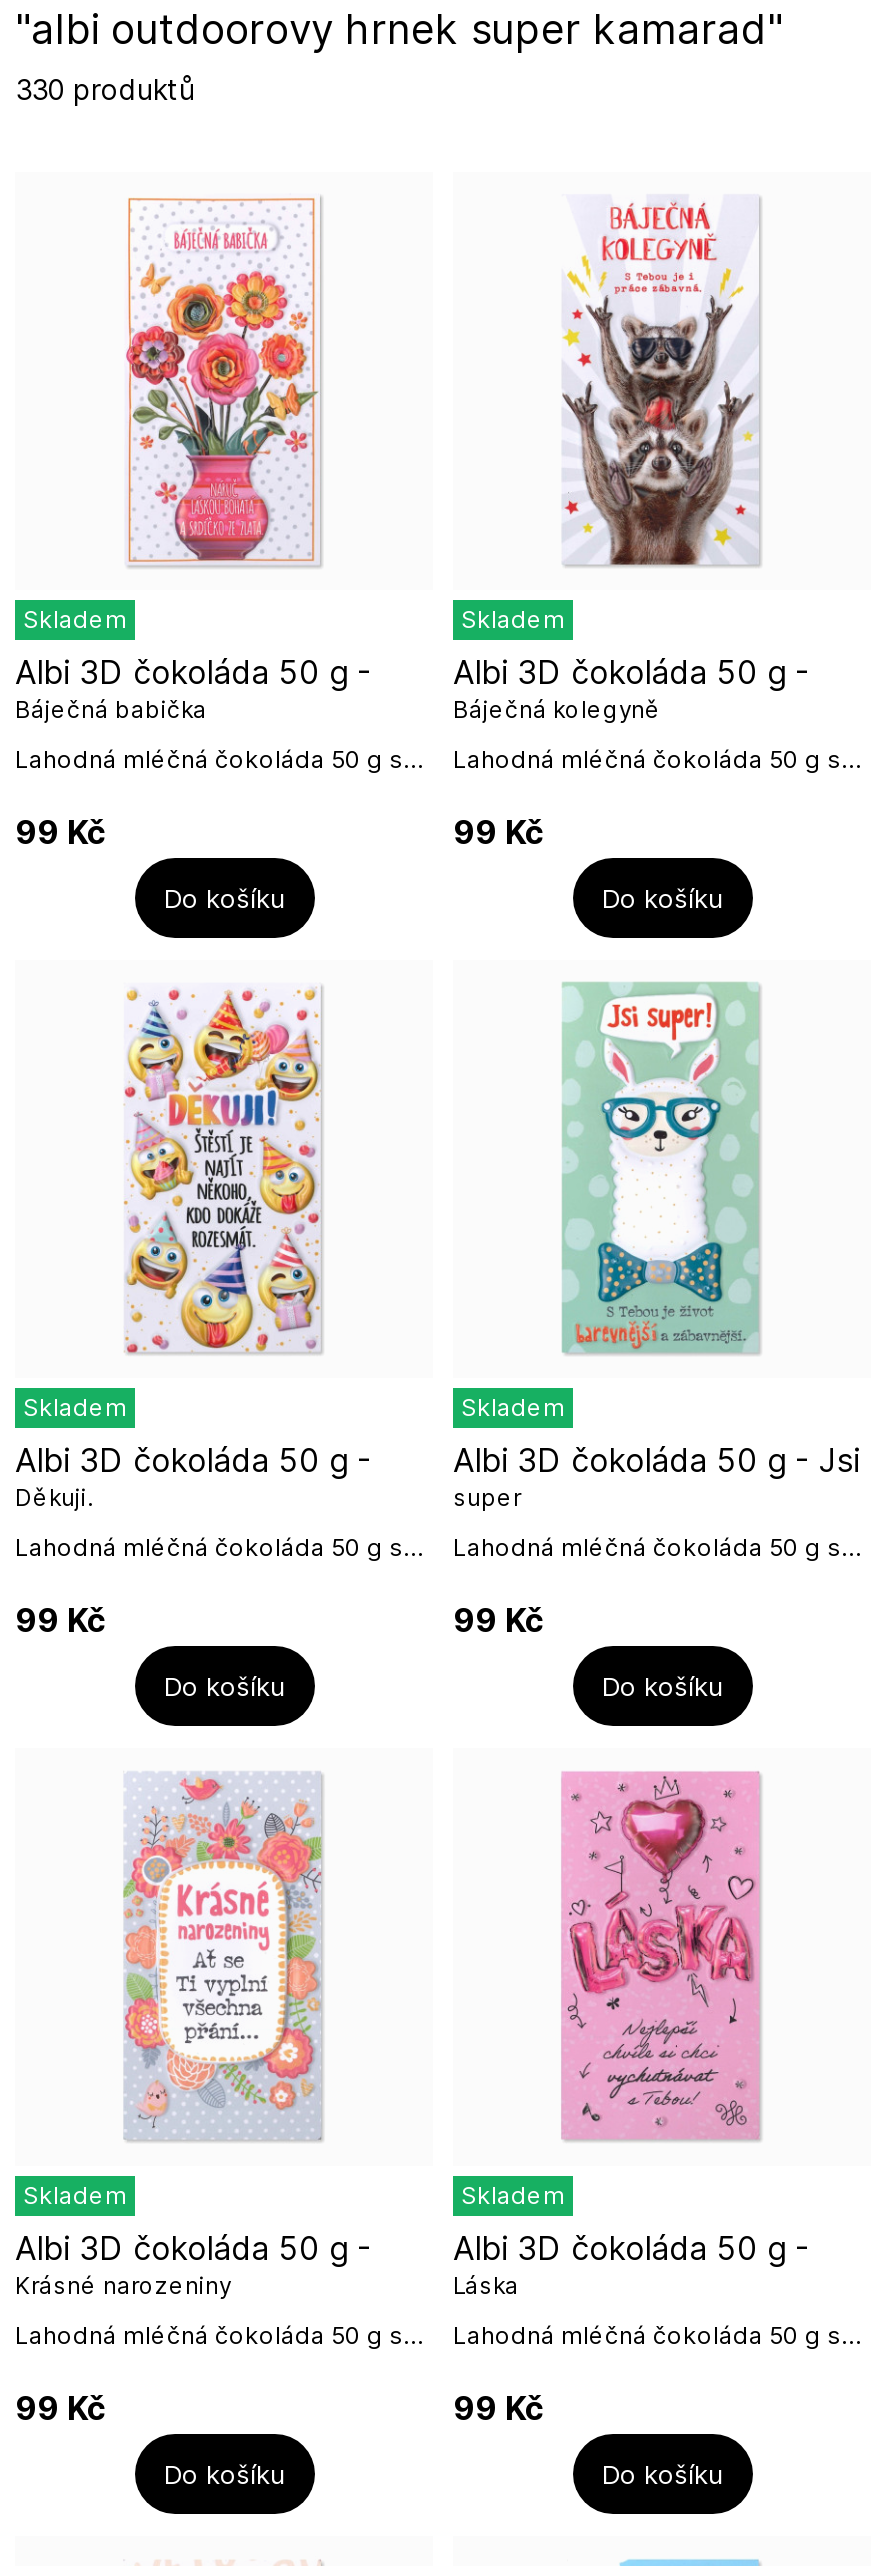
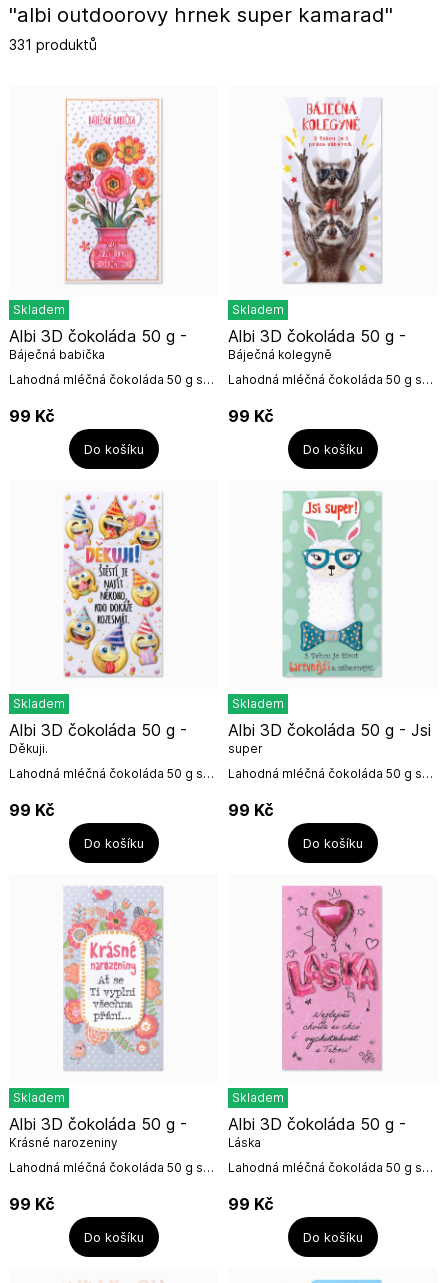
[15,72,195,106] 330 produktů -> [9,36,97,53] 331 produktů

